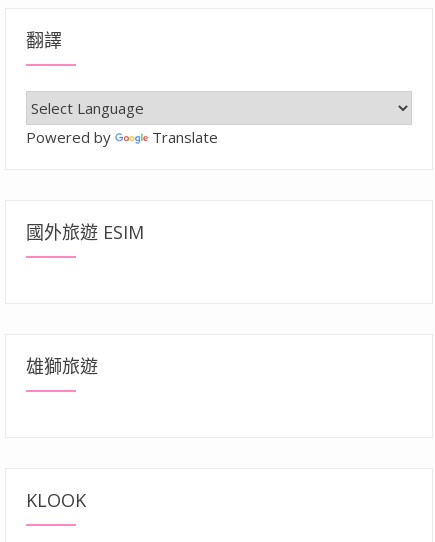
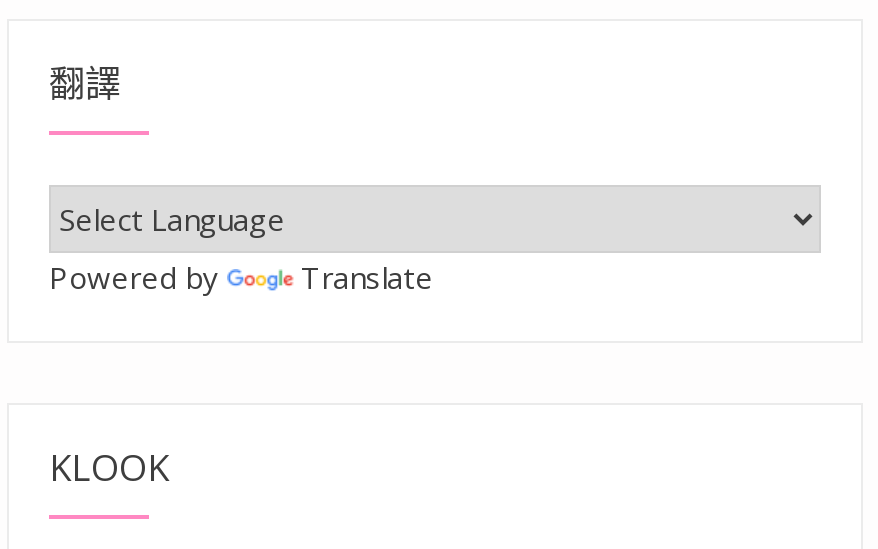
[26,220,144,244] 國外旅遊 ESIM -> none
[26,354,98,378] 雄獅旅遊 -> none

